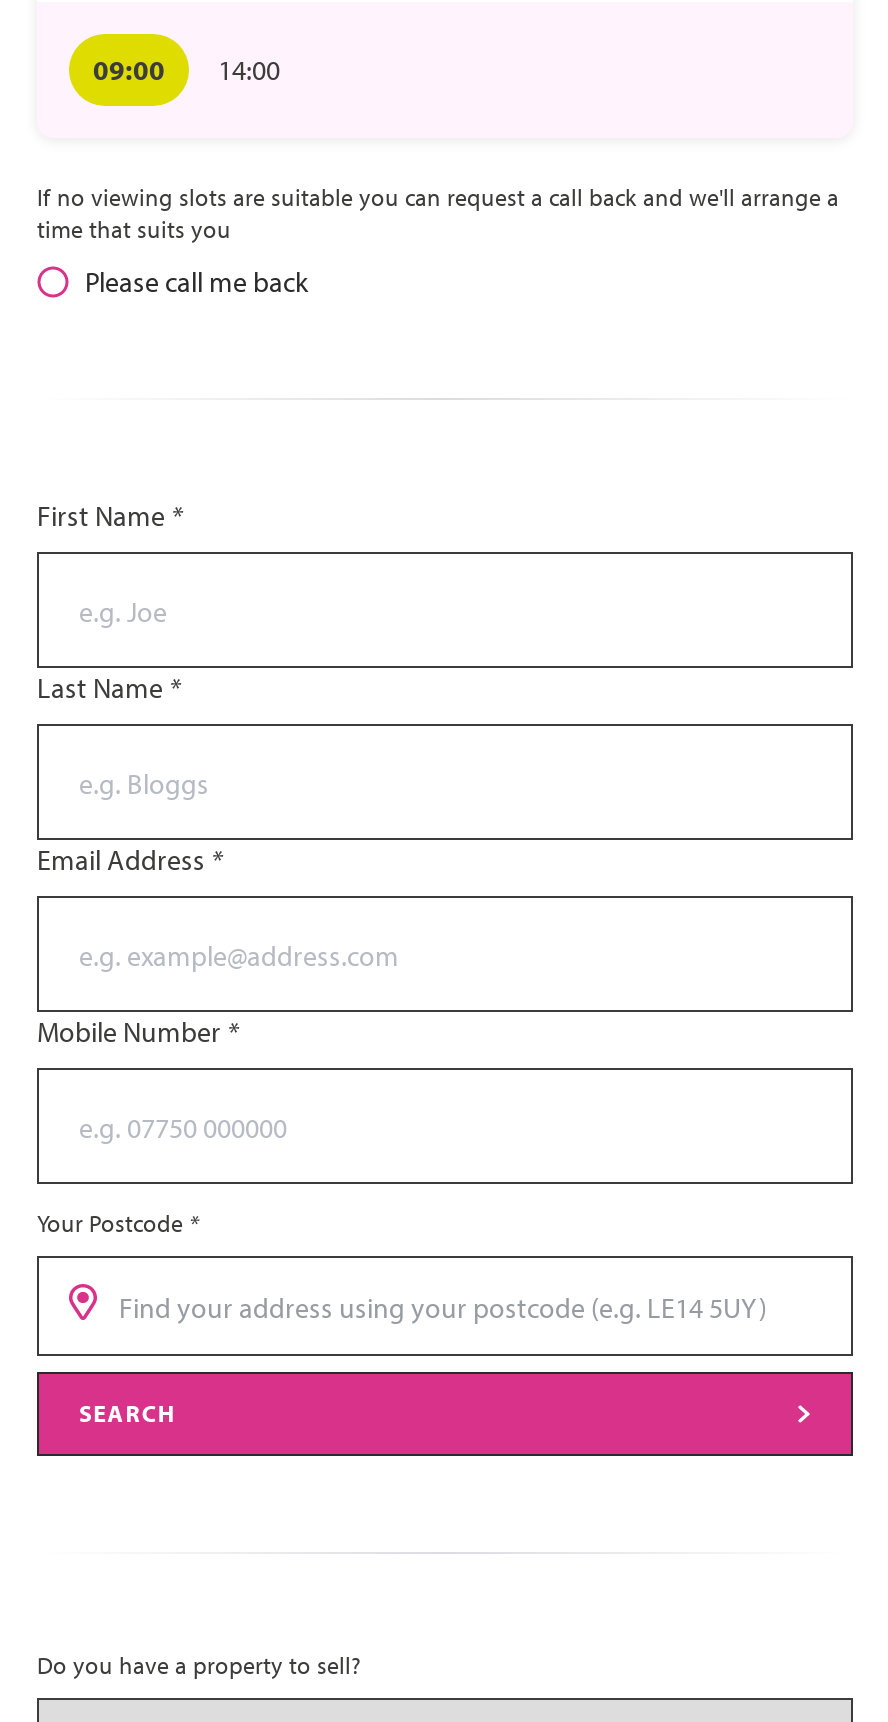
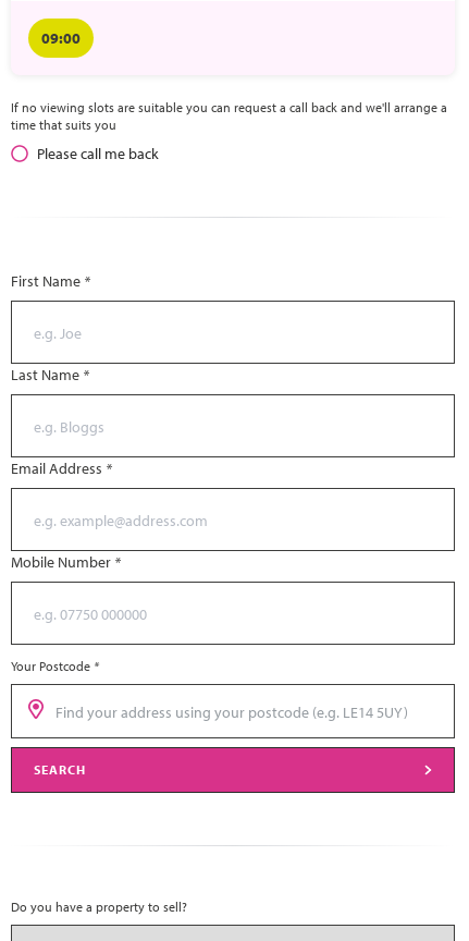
[218,52,280,88] 14:00 -> none

